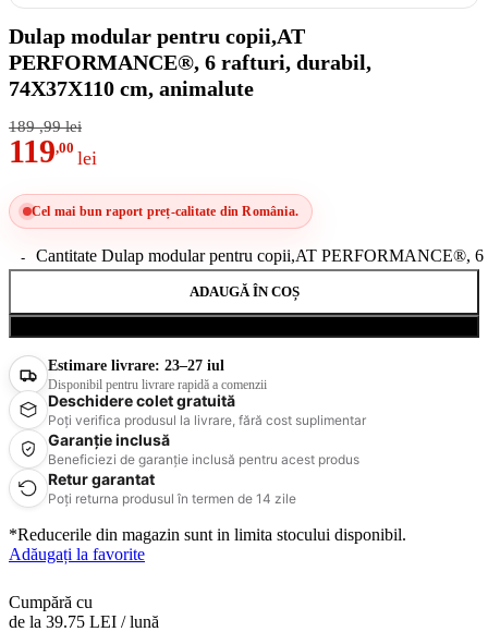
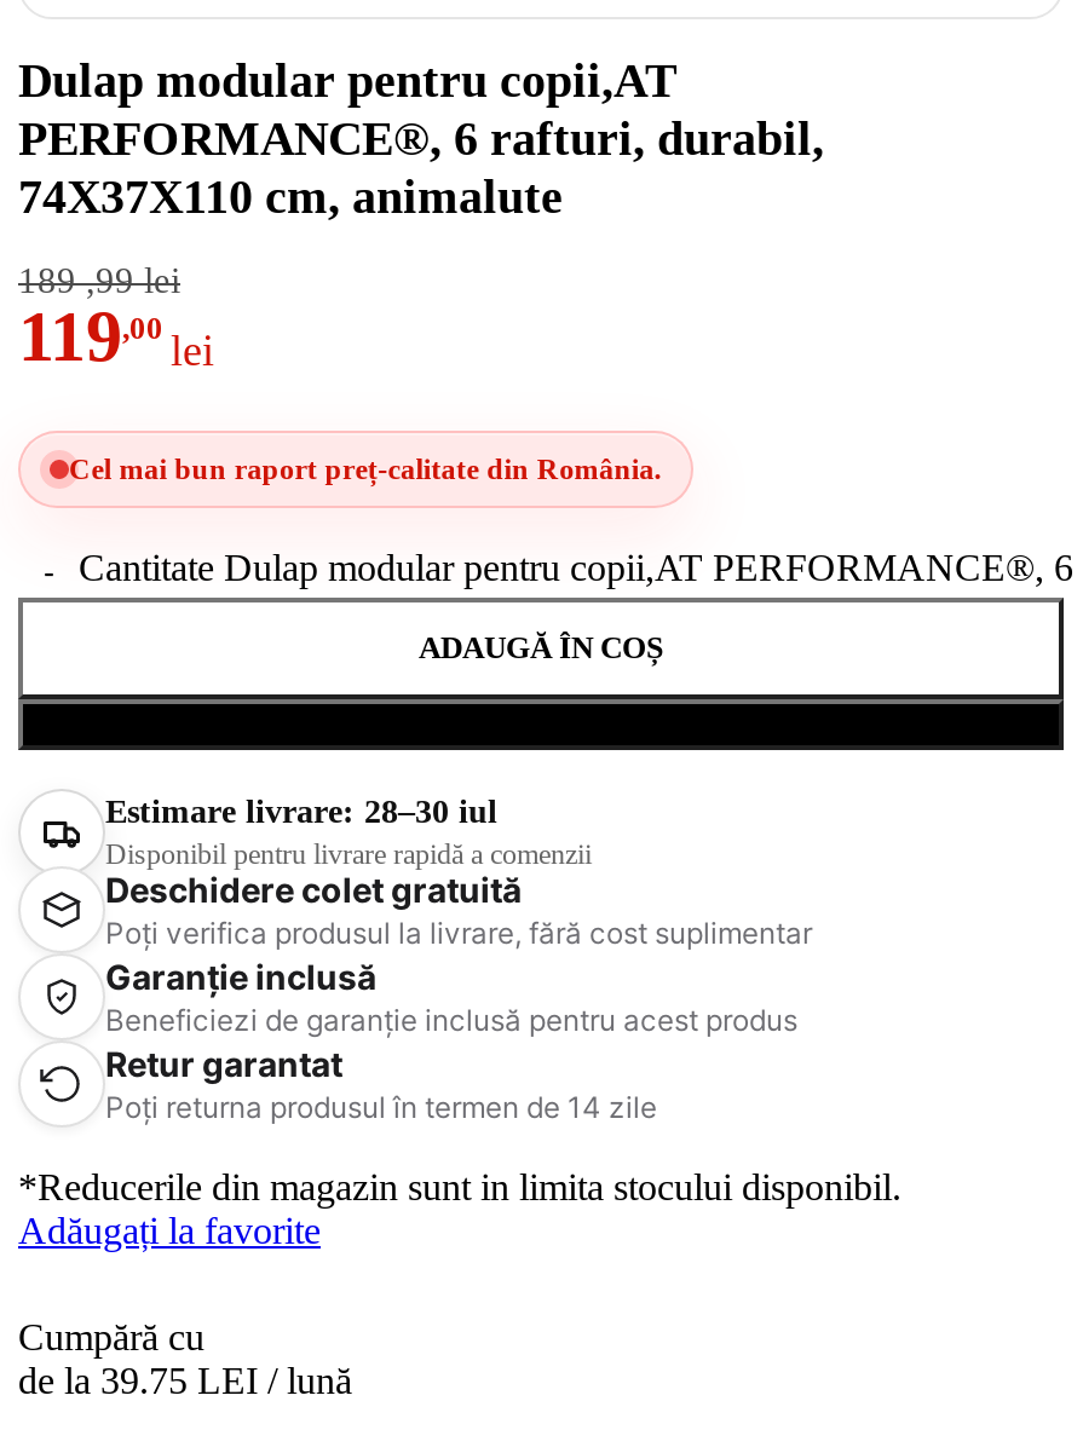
[48,357,224,374] Estimare livrare: 23–27 iul -> [105,793,497,830] Estimare livrare: 28–30 iul

